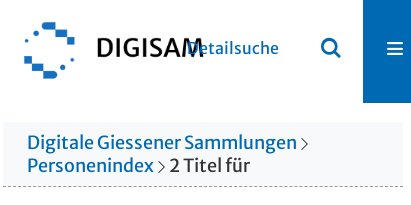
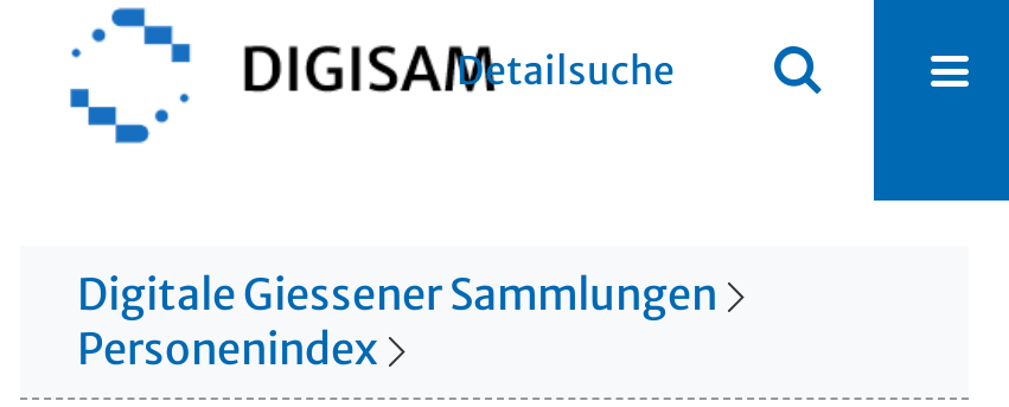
[169,154,250,177] 2 Titel für -> none

